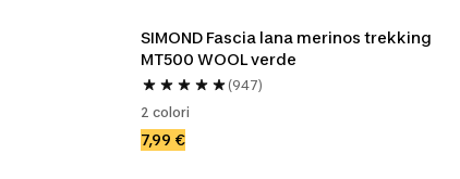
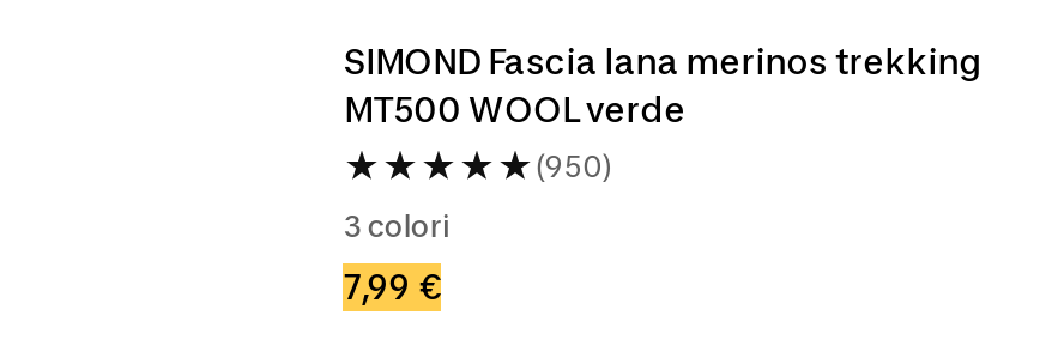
[228,77,263,93] (947) -> [535,148,612,184] (950)
[141,104,190,120] 2 colori -> [343,208,449,244] 3 colori

